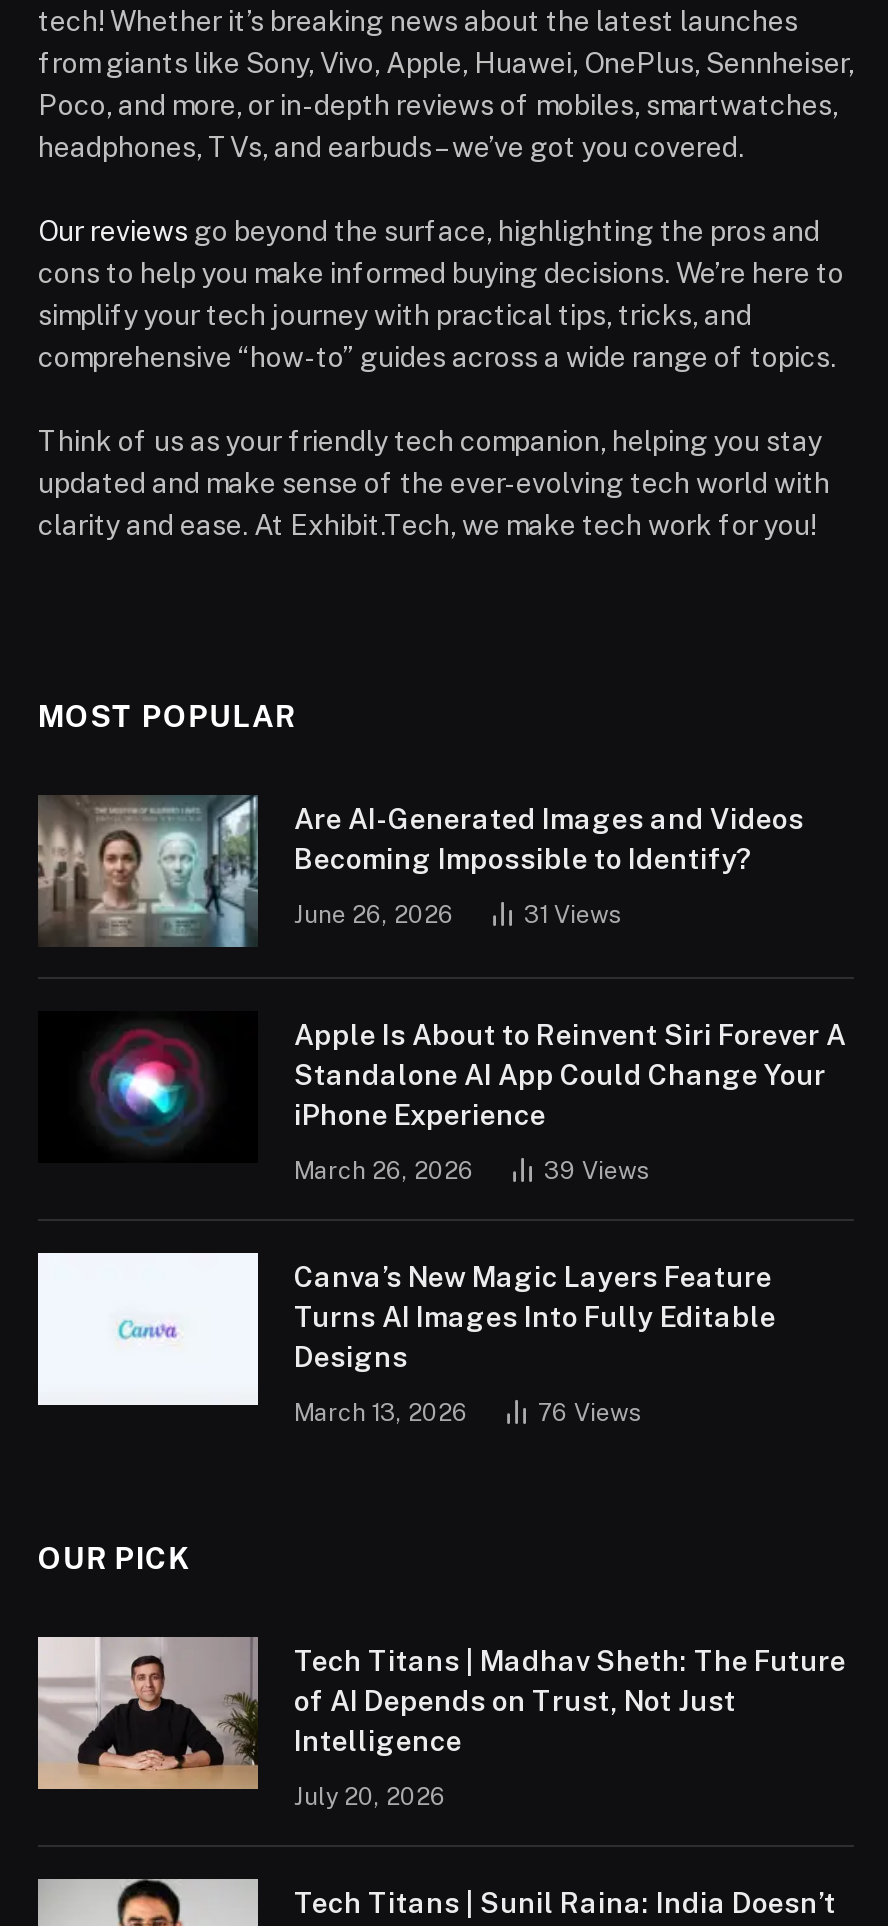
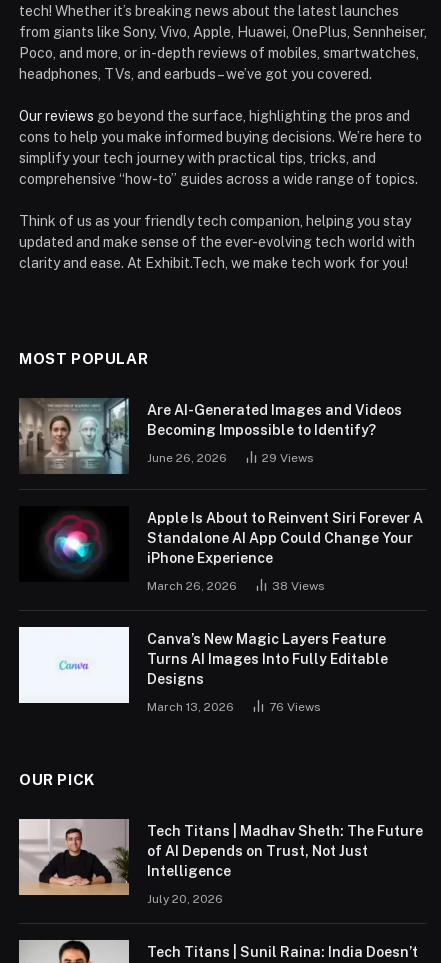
[524,902,622,930] 31 Views -> [262,451,314,465] 29 Views
[544,1158,650,1186] 39 Views -> [272,579,325,593] 38 Views

